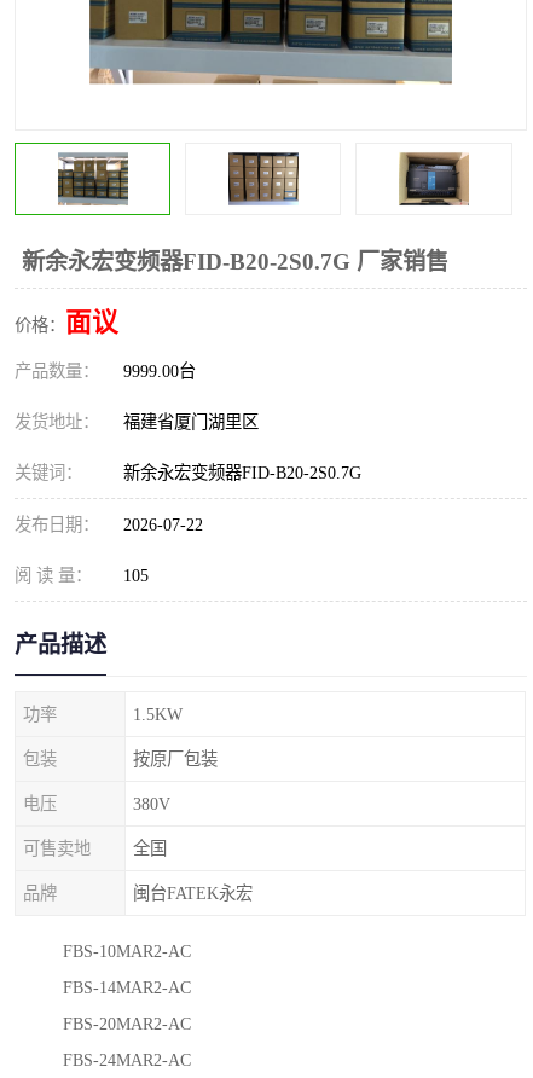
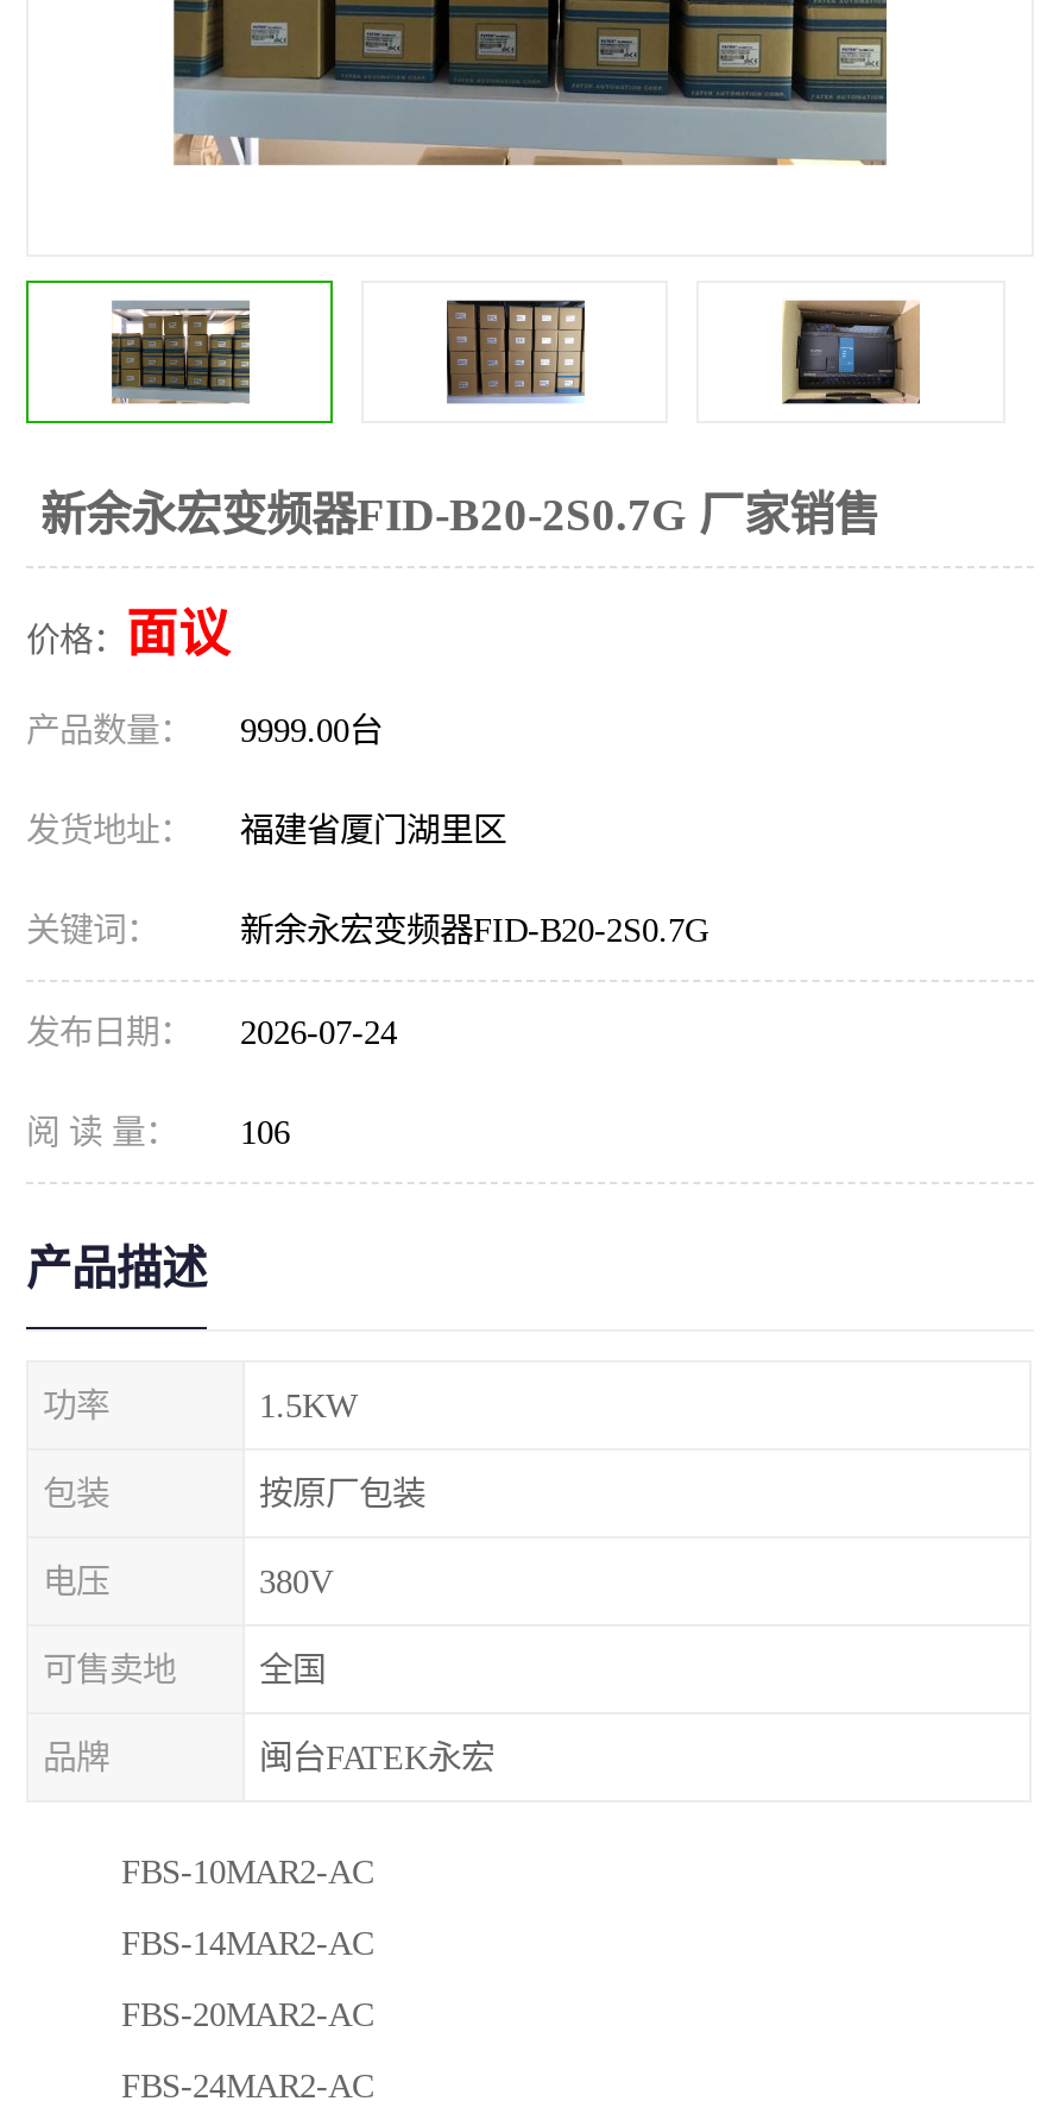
[15,515,203,534] 发布日期： 2026-07-22 -> [26,1013,397,1051] 发布日期： 2026-07-24
[15,566,149,585] 阅 读 量： 105 -> [26,1113,290,1151] 阅 读 量： 106

